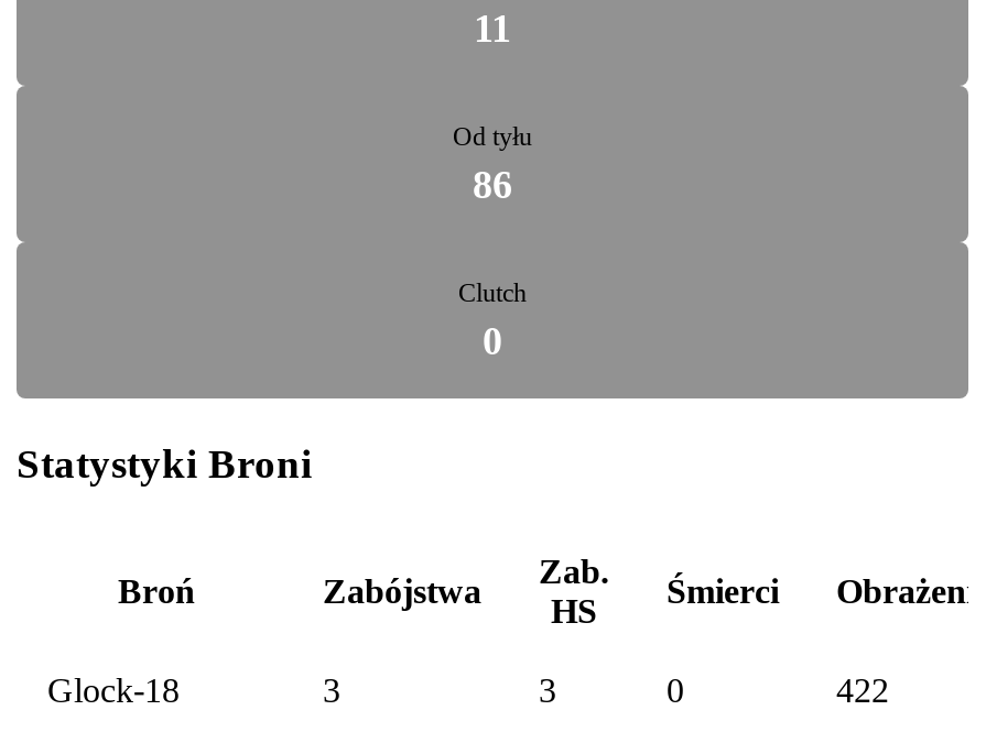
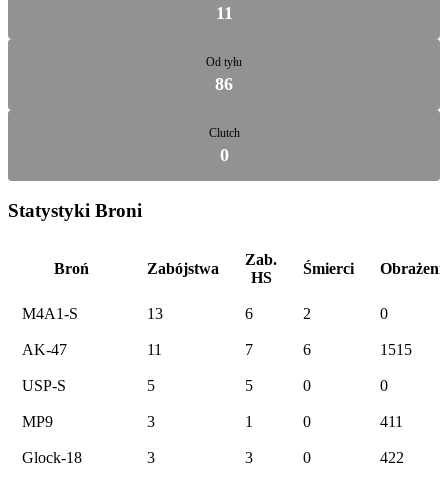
none -> [22,305,412,430] M4A1-S | 13 | 6 | 2 | 0 | AK-47 | 11 | 7 | 6 | 1515 | USP-S | 5 | 5 | 0 | 0 | MP9 | 3 | 1 | 0 | 411

